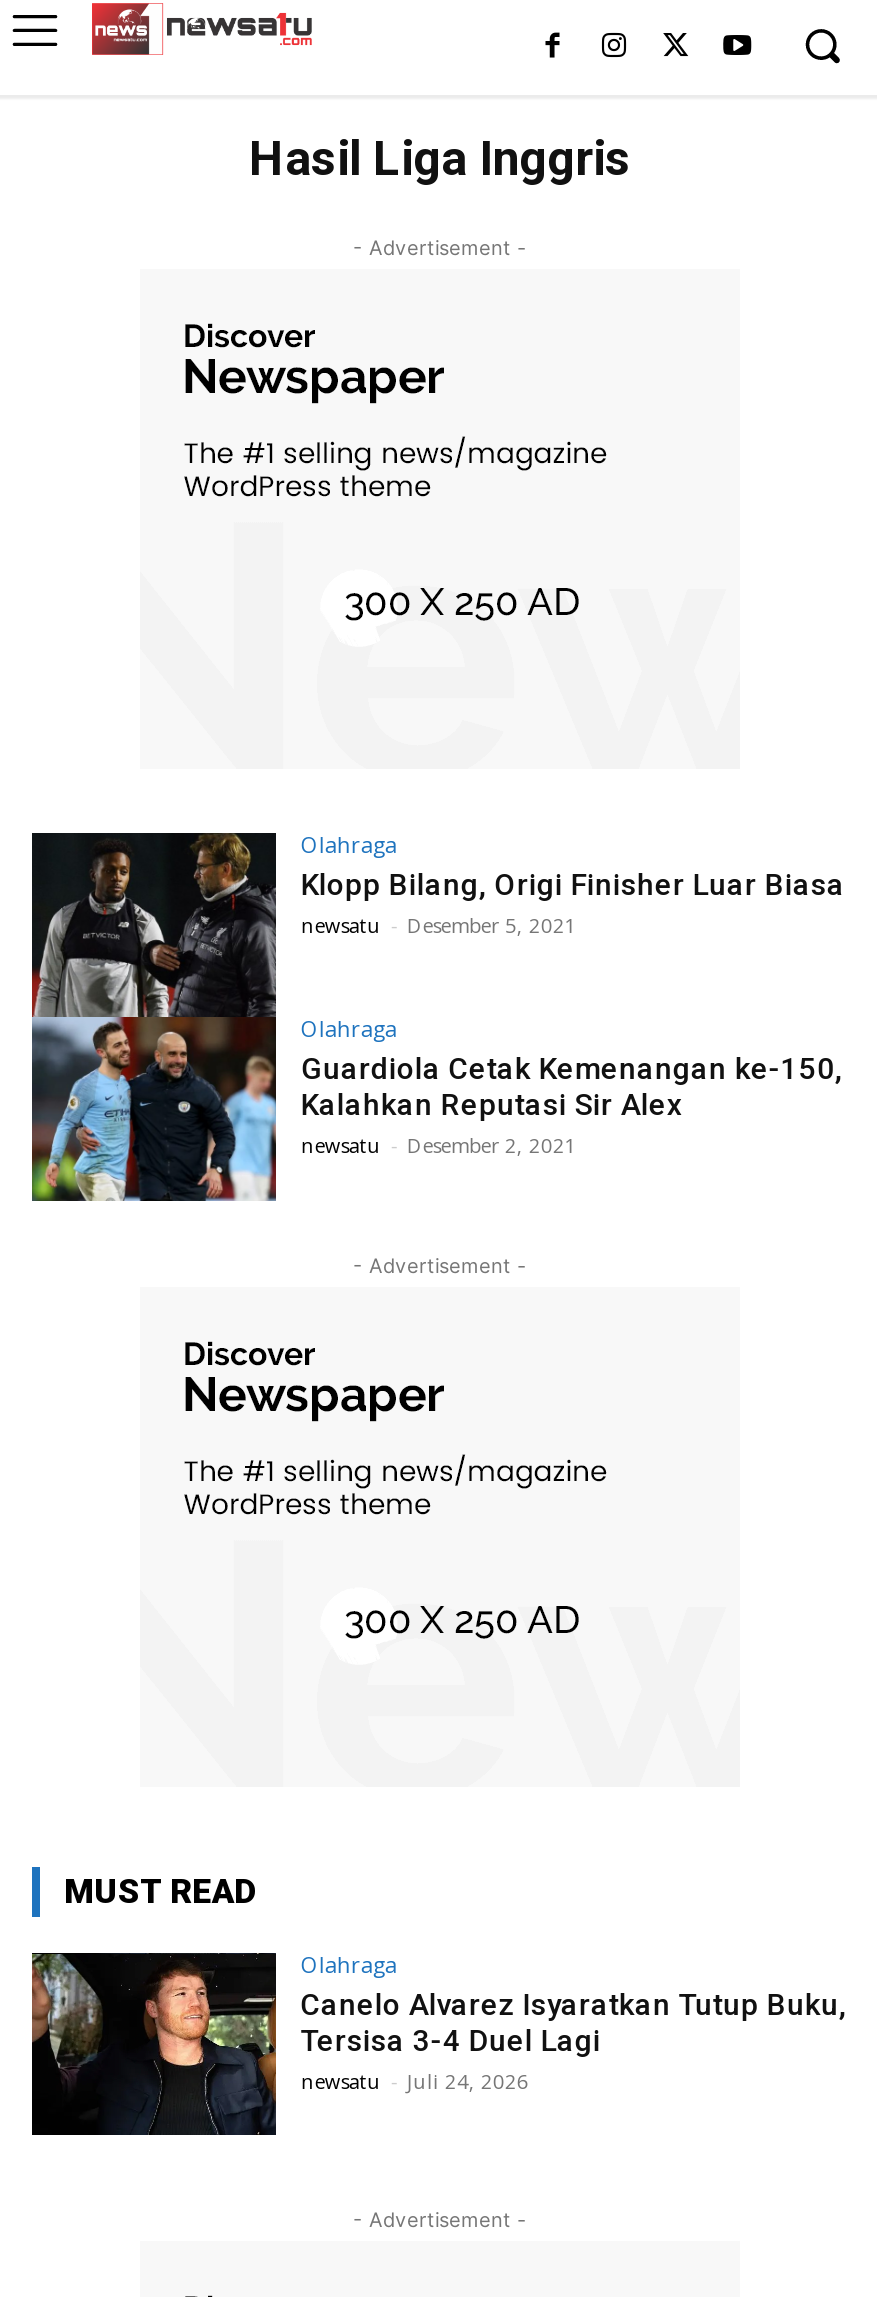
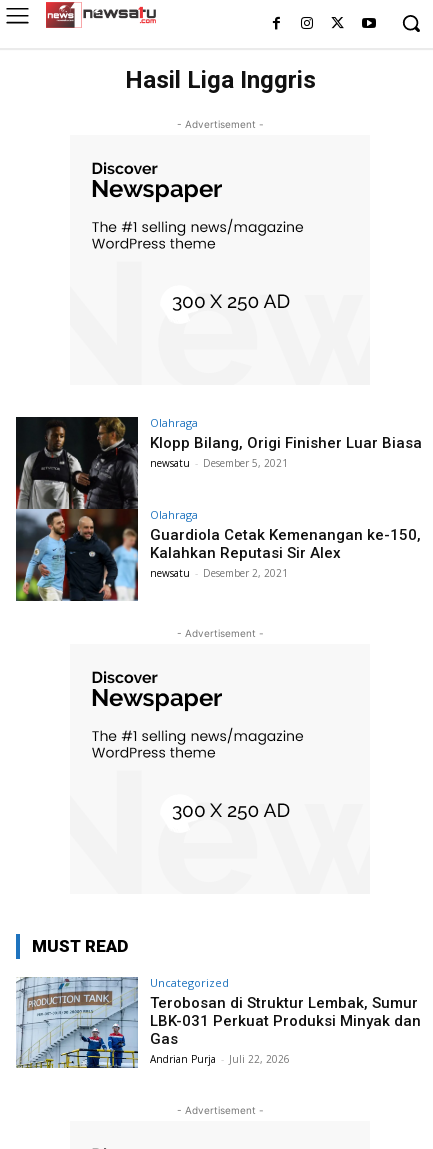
[30,1948,847,2137] [image] | Olahraga | Canelo Alvarez Isyaratkan Tutup Buku, | Tersisa 3-4 Duel Lagi | newsatu - Juli 24, 2026 -> [16,975,421,1069] [image] | Uncategorized | Terobosan di Struktur Lembak, Sumur | LBK-031 Perkuat Produksi Minyak dan | Gas | Andrian Purja - Juli 22, 2026

